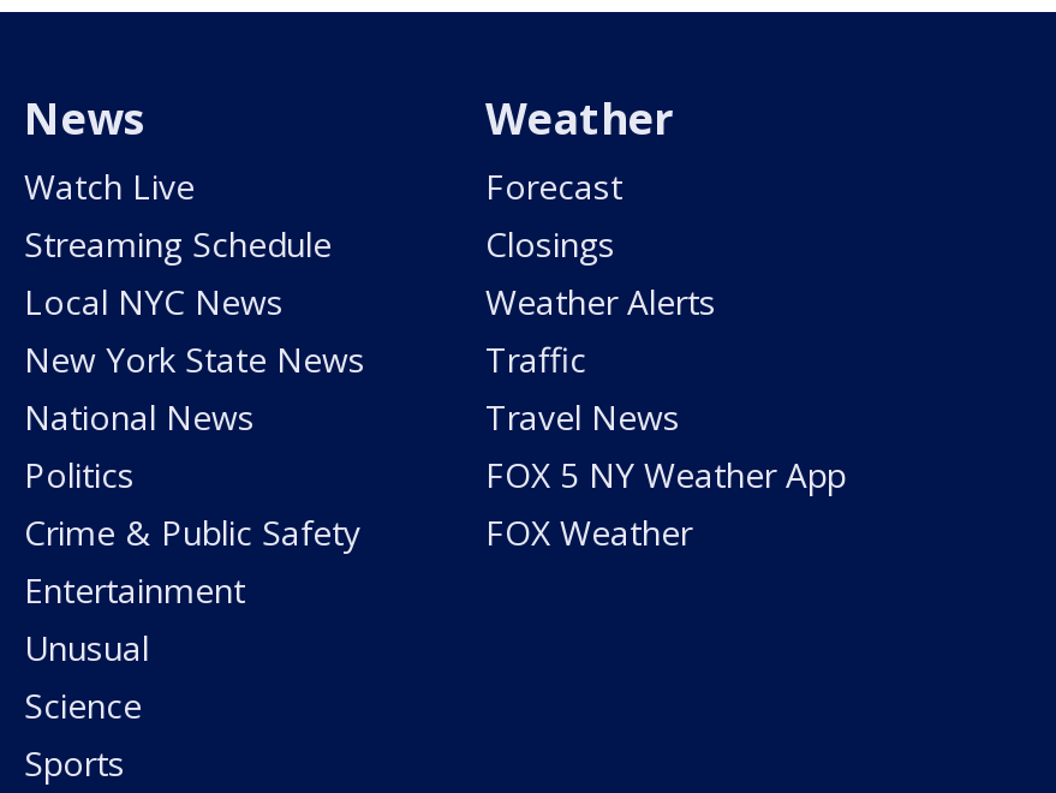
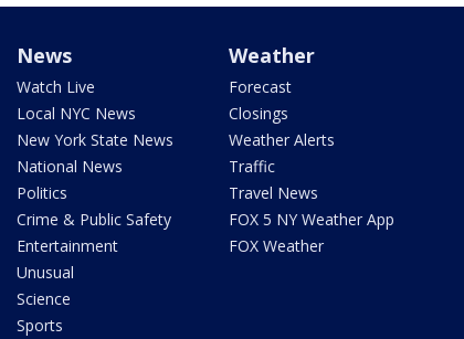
[24,222,332,267] Streaming Schedule -> none

